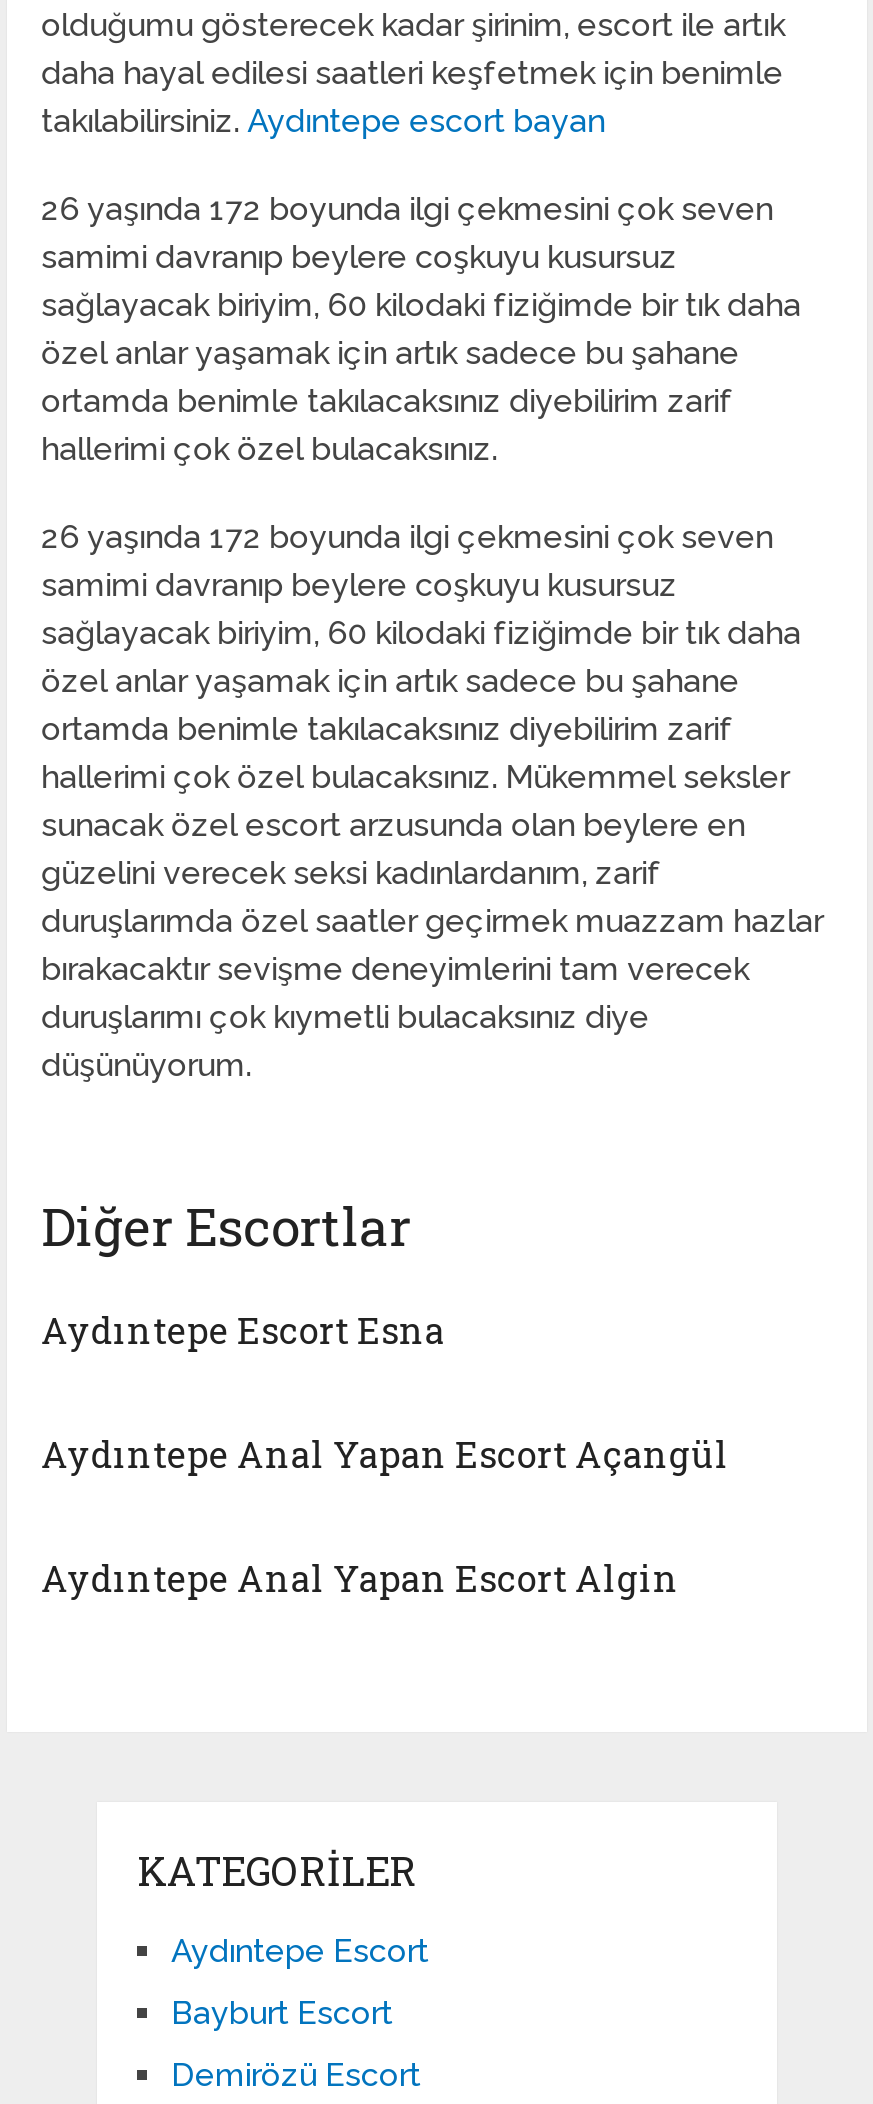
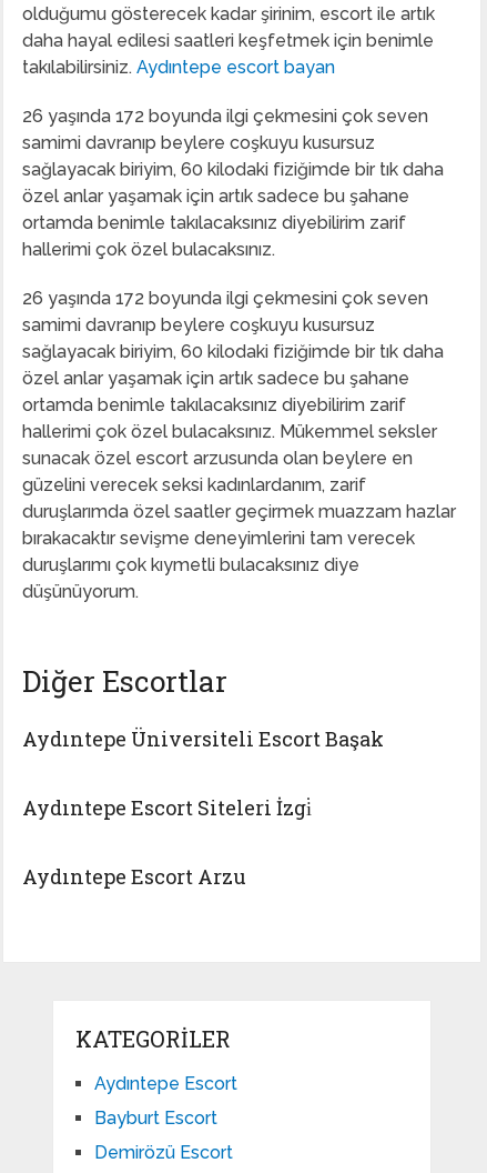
[41,1306,445,1354] Aydıntepe Escort Esna -> [22,726,384,752] Aydıntepe Üniversiteli Escort Başak
[41,1430,729,1478] Aydıntepe Anal Yapan Escort Açangül -> [22,794,312,821] Aydıntepe Escort Siteleri İzgi̇
[41,1554,679,1602] Aydıntepe Anal Yapan Escort Algin -> [22,863,246,890] Aydıntepe Escort Arzu

